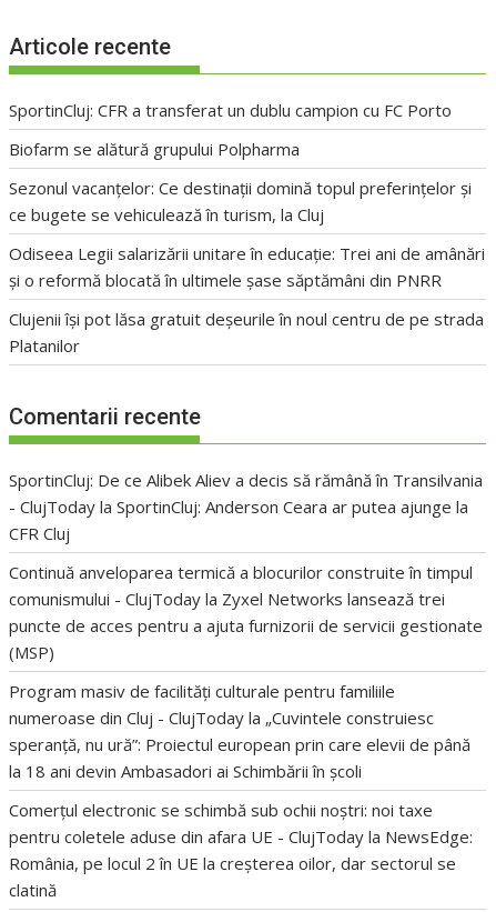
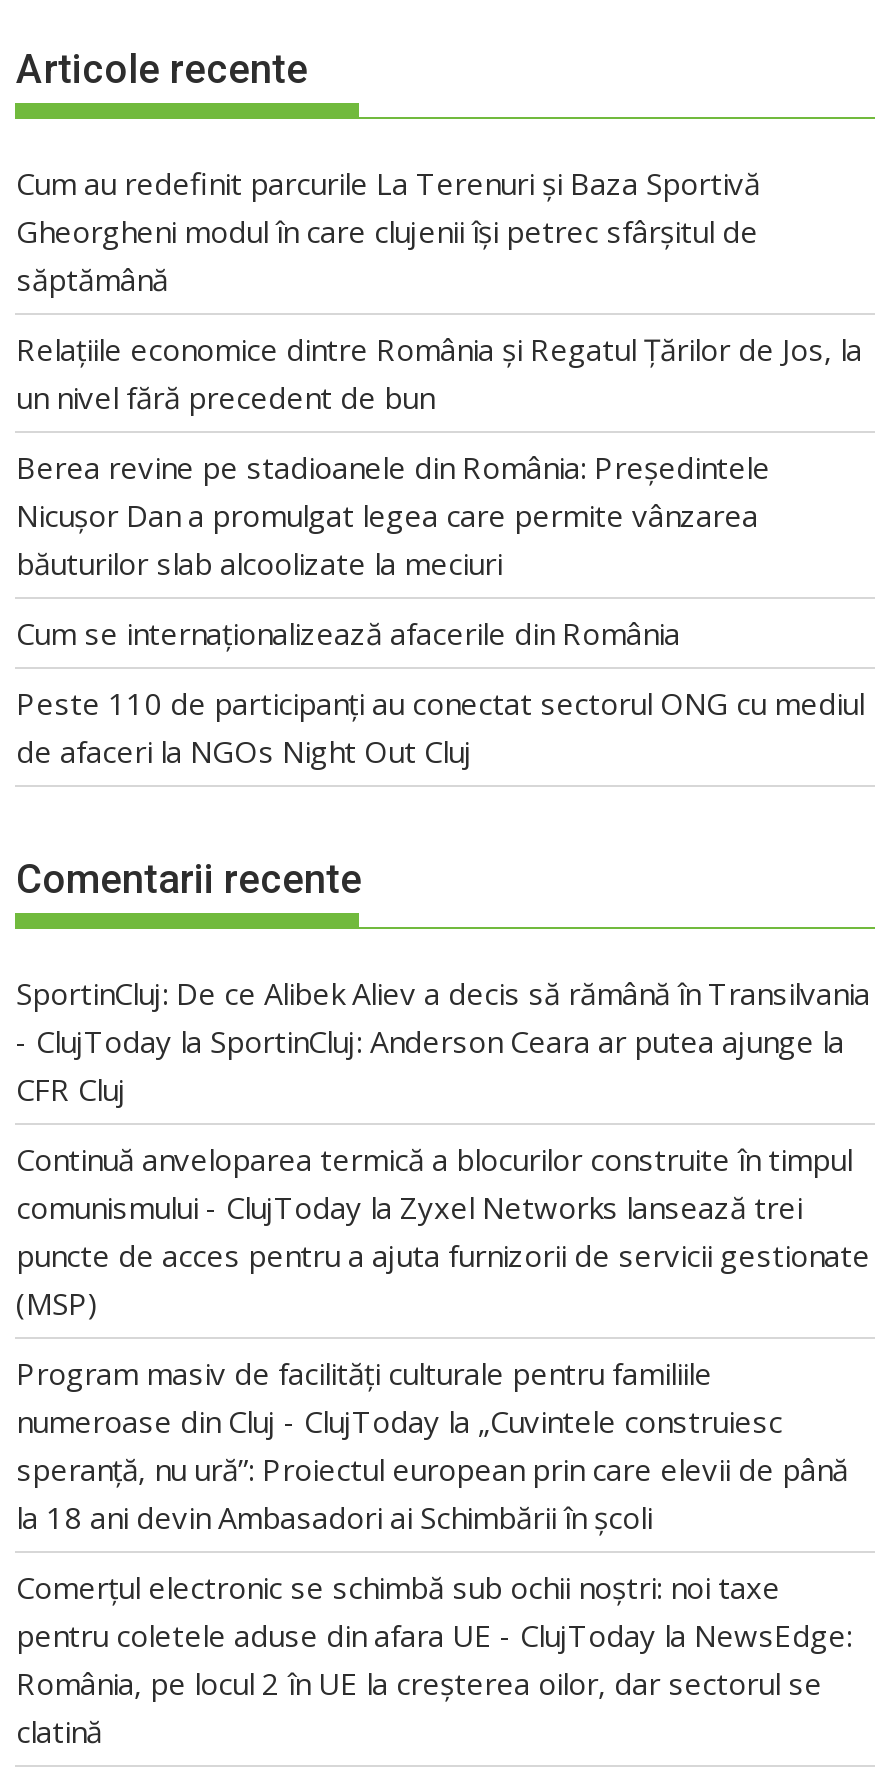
[9,99,452,121] SportinCluj: CFR a transferat un dublu campion cu FC Porto -> [16,162,760,298] Cum au redefinit parcurile La Terenuri și Baza Sportivă | Gheorgheni modul în care clujenii își petrec sfârșitul de | săptămână
[9,137,300,160] Biofarm se alătură grupului Polpharma -> [16,328,862,416] Relațiile economice dintre România și Regatul Țărilor de Jos, la | un nivel fără precedent de bun
[9,176,472,225] Sezonul vacanțelor: Ce destinații domină topul preferințelor și | ce bugete se vehiculează în turism, la Cluj -> [16,446,770,582] Berea revine pe stadioanele din România: Președintele | Nicușor Dan a promulgat legea care permite vânzarea | băuturilor slab alcoolizate la meciuri
[9,242,485,291] Odiseea Legii salarizării unitare în educație: Trei ani de amânări | și o reformă blocată în ultimele șase săptămâni din PNRR -> [16,612,680,652] Cum se internaționalizează afacerile din România
[9,307,484,356] Clujenii își pot lăsa gratuit deșeurile în noul centru de pe strada | Platanilor -> [16,682,864,770] Peste 110 de participanți au conectat sectorul ONG cu mediul | de afaceri la NGOs Night Out Cluj

